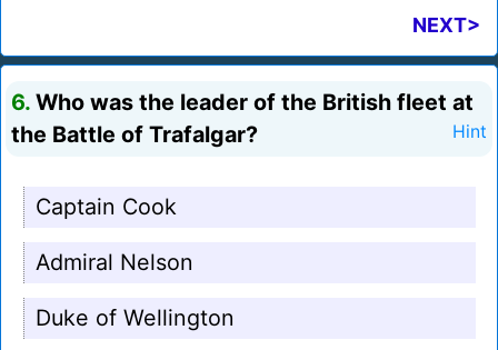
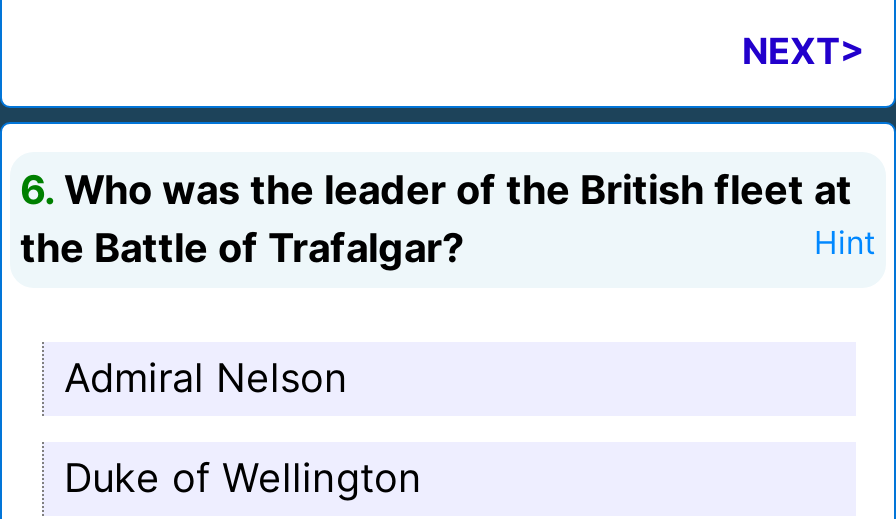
[36,193,177,220] Captain Cook -> none

